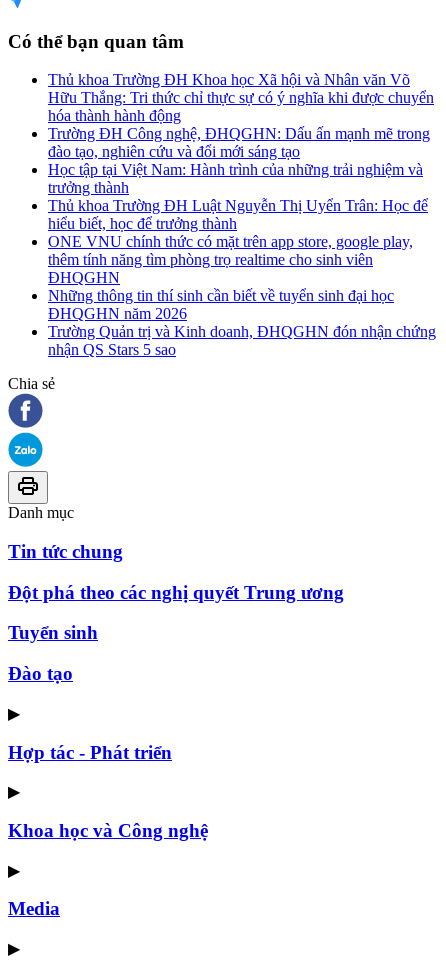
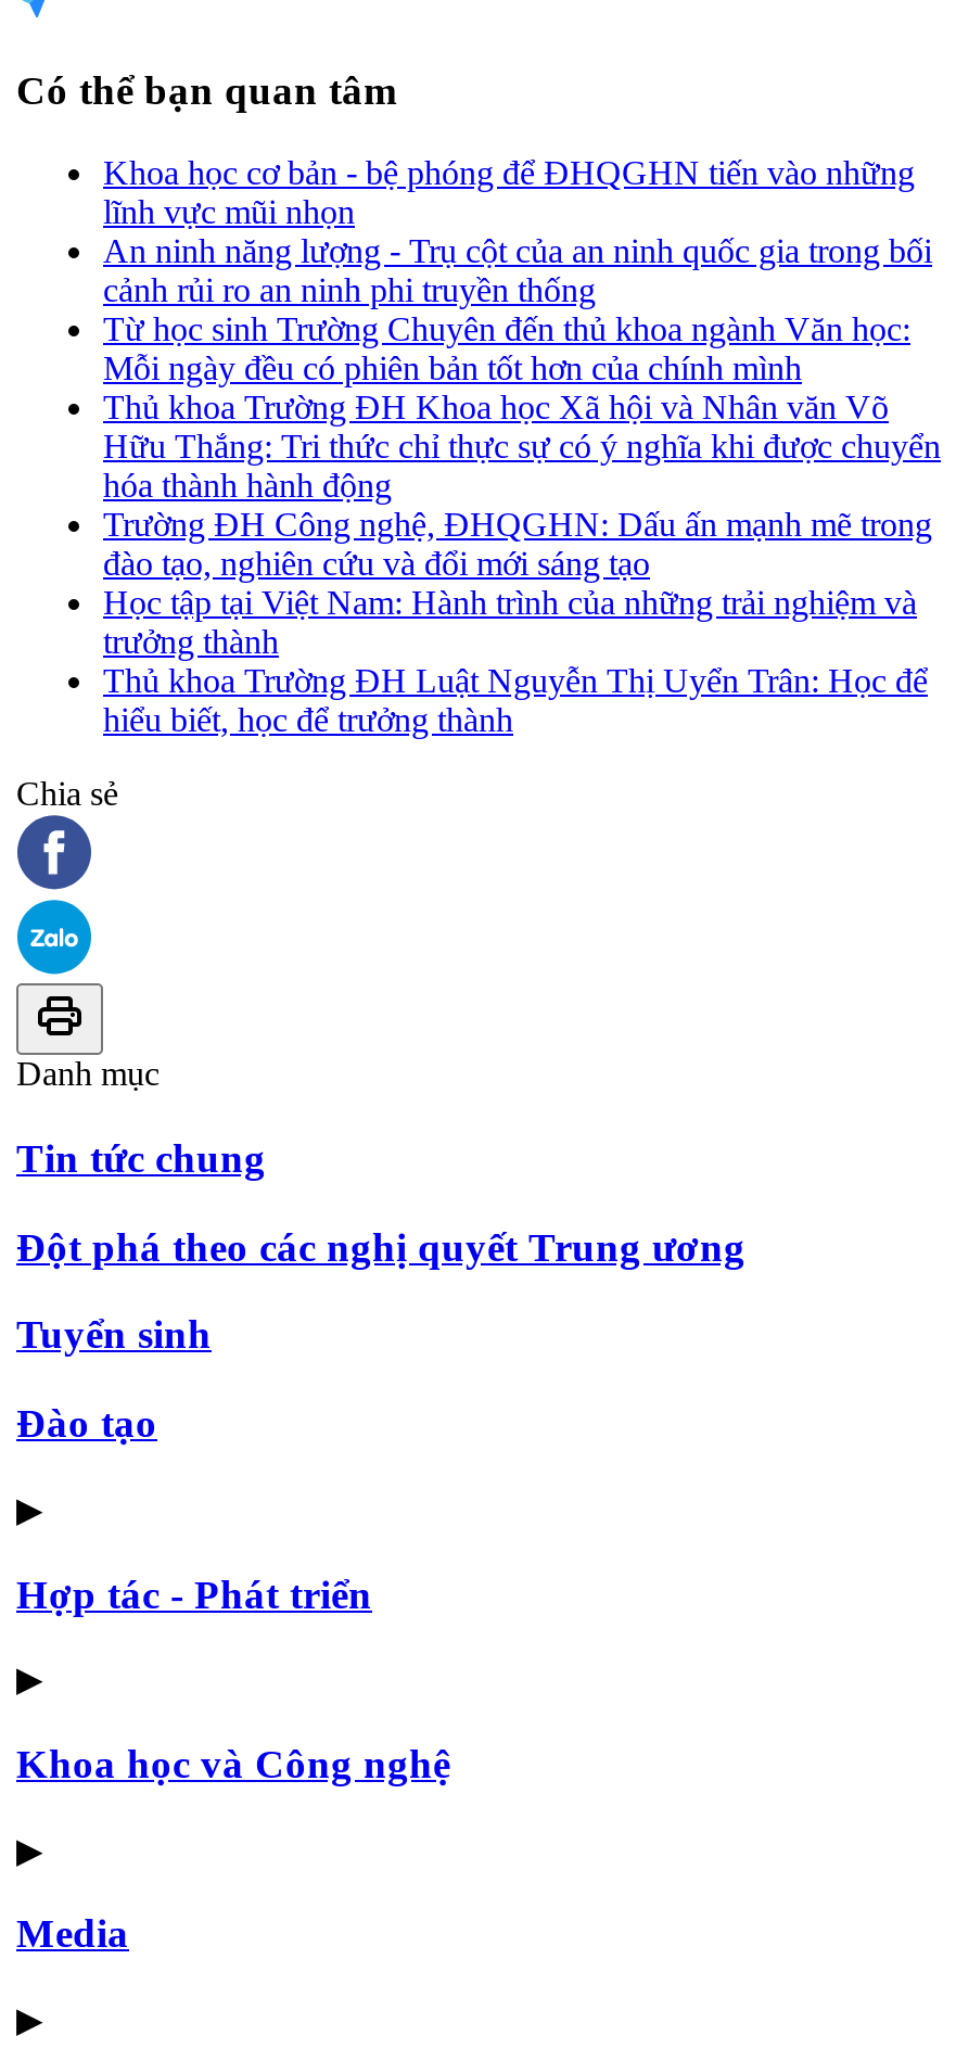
none -> [103,155,932,387] Khoa học cơ bản - bệ phóng để ĐHQGHN tiến vào những | lĩnh vực mũi nhọn | An ninh năng lượng - Trụ cột của an ninh quốc gia trong bối | cảnh rủi ro an ninh phi truyền thống | Từ học sinh Trường Chuyên đến thủ khoa ngành Văn học: | Mỗi ngày đều có phiên bản tốt hơn của chính mình
moved [48,71,434,232] -> [103,389,941,738]: Thủ khoa Trường ĐH Khoa học Xã hội và Nhân văn Võ | Hữu Thắng: Tri thức chỉ thực sự có ý nghĩa khi được chuyển | hóa thành hành động | ... | Thủ khoa Trường ĐH Luật Nguyễn Thị Uyển Trân: Học để | hiểu biết, học để trưởng thành
[48,233,436,358] ONE VNU chính thức có mặt trên app store, google play, | thêm tính năng tìm phòng trọ realtime cho sinh viên | ĐHQGHN | Những thông tin thí sinh cần biết về tuyển sinh đại học | ĐHQGHN năm 2026 | Trường Quản trị và Kinh doanh, ĐHQGHN đón nhận chứng | nhận QS Stars 5 sao -> none

